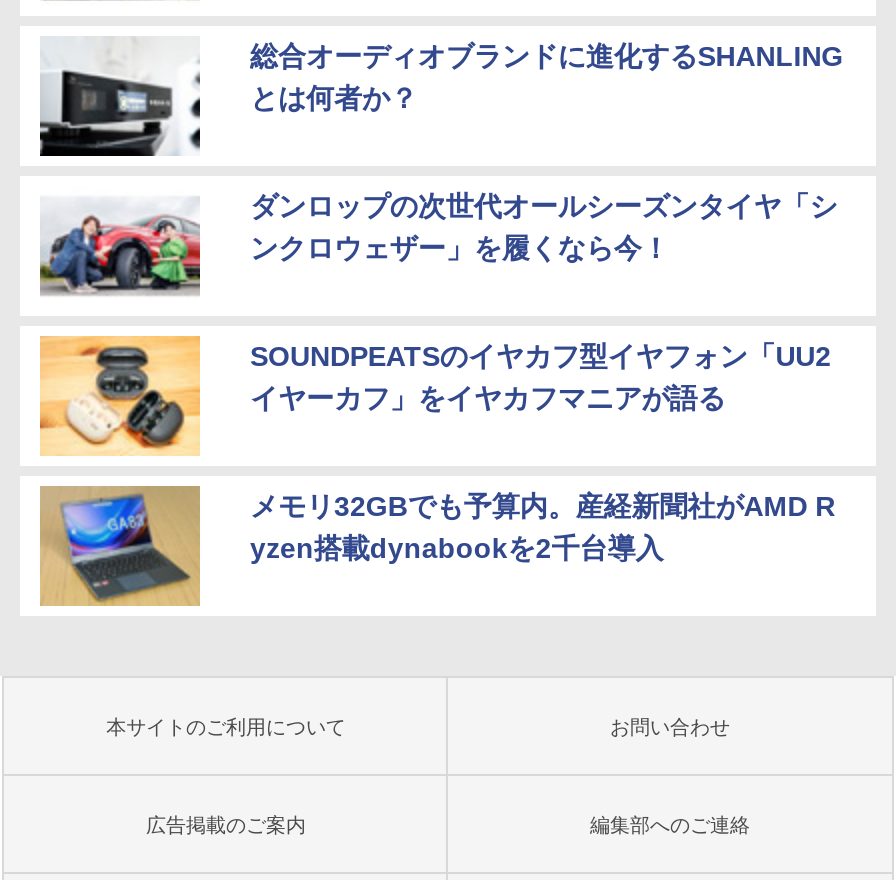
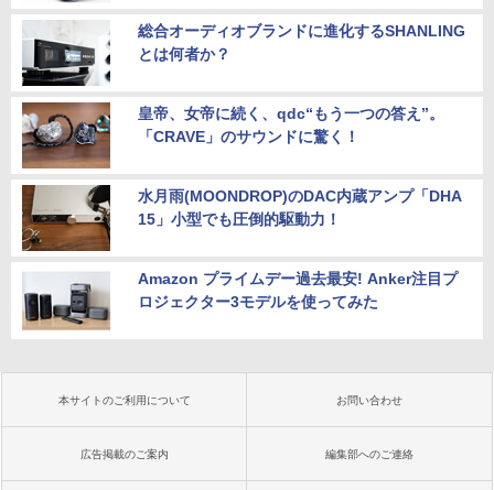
[40,186,837,306] [image] | ダンロップの次世代オールシーズンタイヤ「シ | ンクロウェザー」を履くなら今！ -> [21,101,444,170] [image] | 皇帝、女帝に続く、qdc“もう一つの答え”。 | 「CRAVE」のサウンドに驚く！
[38,334,831,456] [image] | SOUNDPEATSのイヤカフ型イヤフォン「UU2 | イヤーカフ」をイヤカフマニアが語る -> [21,184,462,252] [image] | 水月雨(MOONDROP)のDAC内蔵アンプ「DHA | 15」小型でも圧倒的駆動力！
[38,484,835,608] [image] | メモリ32GBでも予算内。産経新聞社がAMD R | yzen搭載dynabookを2千台導入 -> [22,268,457,334] [image] | Amazon プライムデー過去最安! Anker注目プ | ロジェクター3モデルを使ってみた

